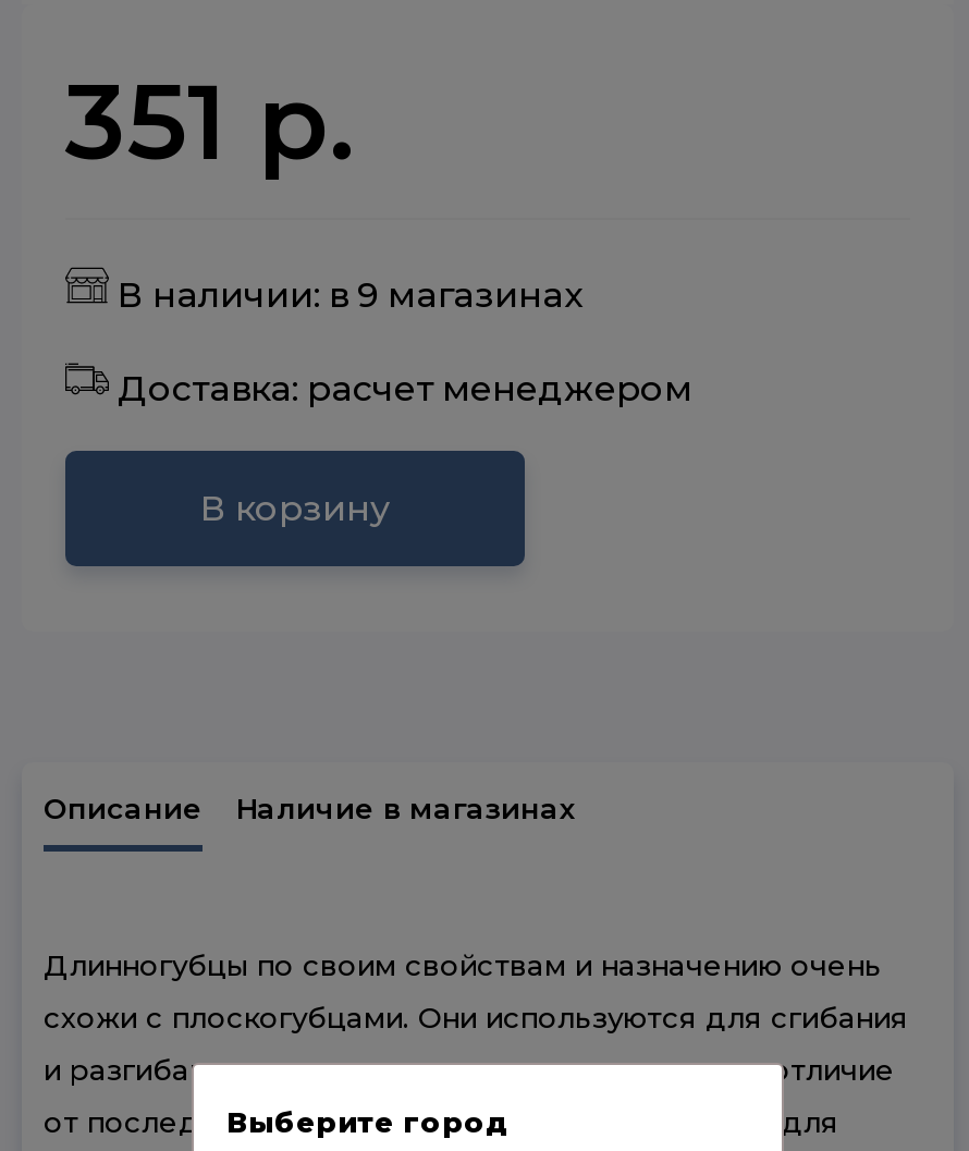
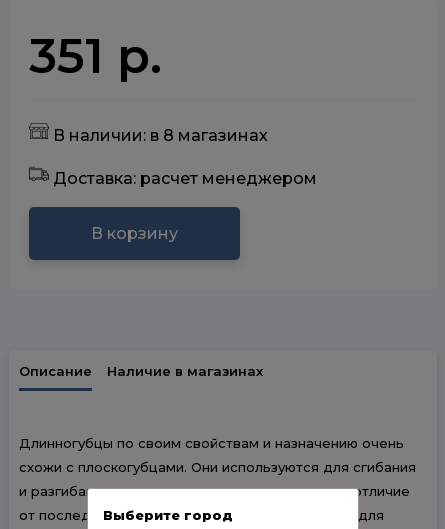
[109,274,584,316] В наличии: в 9 магазинах -> [49,126,268,145] В наличии: в 8 магазинах

